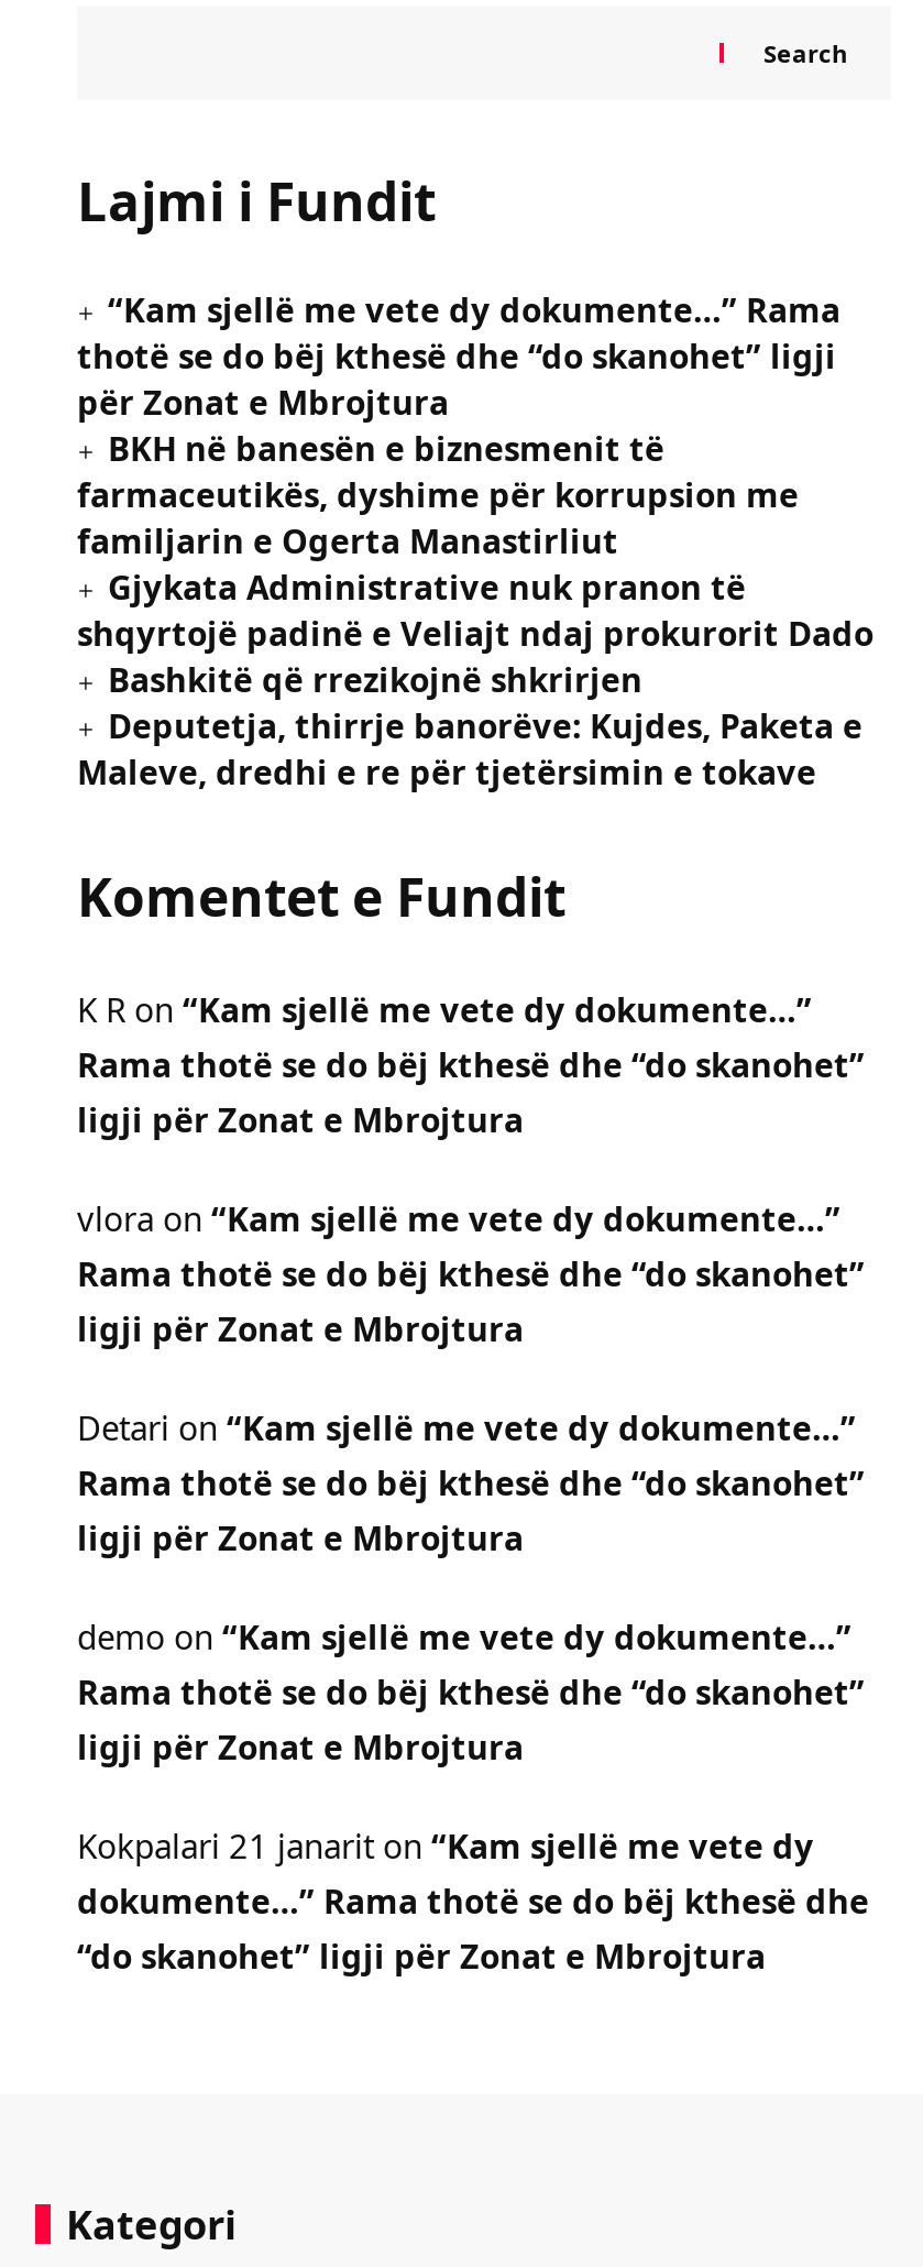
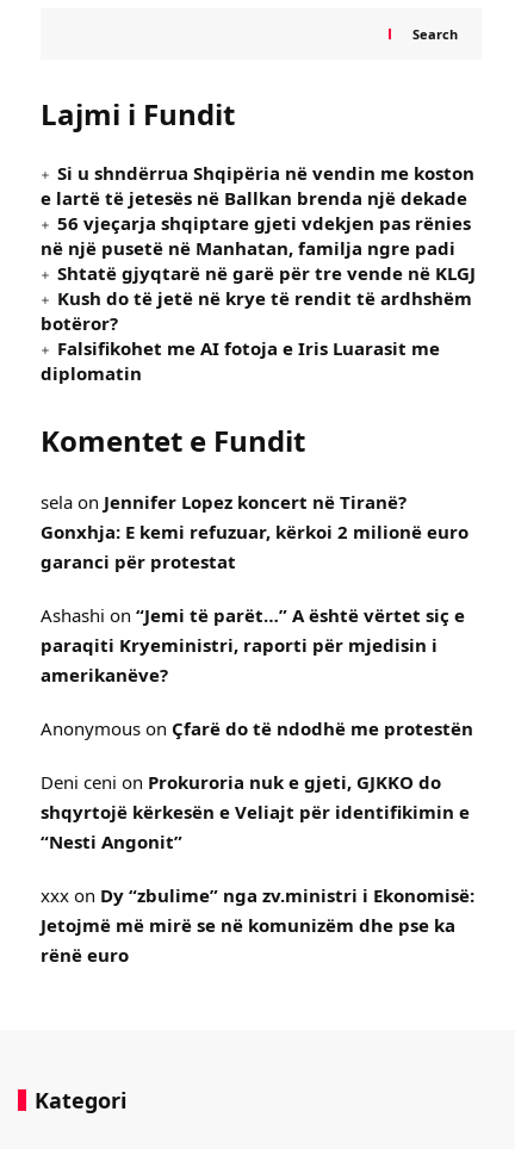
[77,288,873,794] “Kam sjellë me vete dy dokumente…” Rama | thotë se do bëj kthesë dhe “do skanohet” ligji | për Zonat e Mbrojtura | BKH në banesën e biznesmenit të | farmaceutikës, dyshime për korrupsion me | familjarin e Ogerta Manastirliut | Gjykata Administrative nuk pranon të | shqyrtojë padinë e Veliajt ndaj prokurorit Dado | Bashkitë që rrezikojnë shkrirjen | Deputetja, thirrje banorëve: Kujdes, Paketa e | Maleve, dredhi e re për tjetërsimin e tokave -> [41,161,476,385] Si u shndërrua Shqipëria në vendin me koston | e lartë të jetesës në Ballkan brenda një dekade | 56 vjeçarja shqiptare gjeti vdekjen pas rënies | në një pusetë në Manhatan, familja ngre padi | Shtatë gjyqtarë në garë për tre vende në KLGJ | Kush do të jetë në krye të rendit të ardhshëm | botëror? | Falsifikohet me AI fotoja e Iris Luarasit me | diplomatin
[77,988,865,1142] K R on “Kam sjellë me vete dy dokumente…” | Rama thotë se do bëj kthesë dhe “do skanohet” | ligji për Zonat e Mbrojtura -> [41,490,469,574] sela on Jennifer Lopez koncert në Tiranë? | Gonxhja: E kemi refuzuar, kërkoi 2 milionë euro | garanci për protestat
[77,1197,865,1351] vlora on “Kam sjellë me vete dy dokumente…” | Rama thotë se do bëj kthesë dhe “do skanohet” | ligji për Zonat e Mbrojtura -> [41,604,465,687] Ashashi on “Jemi të parët…” A është vërtet siç e | paraqiti Kryeministri, raporti për mjedisin i | amerikanëve?
[77,1406,865,1560] Detari on “Kam sjellë me vete dy dokumente…” | Rama thotë se do bëj kthesë dhe “do skanohet” | ligji për Zonat e Mbrojtura -> [41,717,473,741] Anonymous on Çfarë do të ndodhë me protestën
[77,1615,865,1769] demo on “Kam sjellë me vete dy dokumente…” | Rama thotë se do bëj kthesë dhe “do skanohet” | ligji për Zonat e Mbrojtura -> [41,770,470,854] Deni ceni on Prokuroria nuk e gjeti, GJKKO do | shqyrtojë kërkesën e Veliajt për identifikimin e | “Nesti Angonit”
[77,1824,869,1978] Kokpalari 21 janarit on “Kam sjellë me vete dy | dokumente…” Rama thotë se do bëj kthesë dhe | “do skanohet” ligji për Zonat e Mbrojtura -> [41,884,474,967] xxx on Dy “zbulime” nga zv.ministri i Ekonomisë: | Jetojmë më mirë se në komunizëm dhe pse ka | rënë euro

